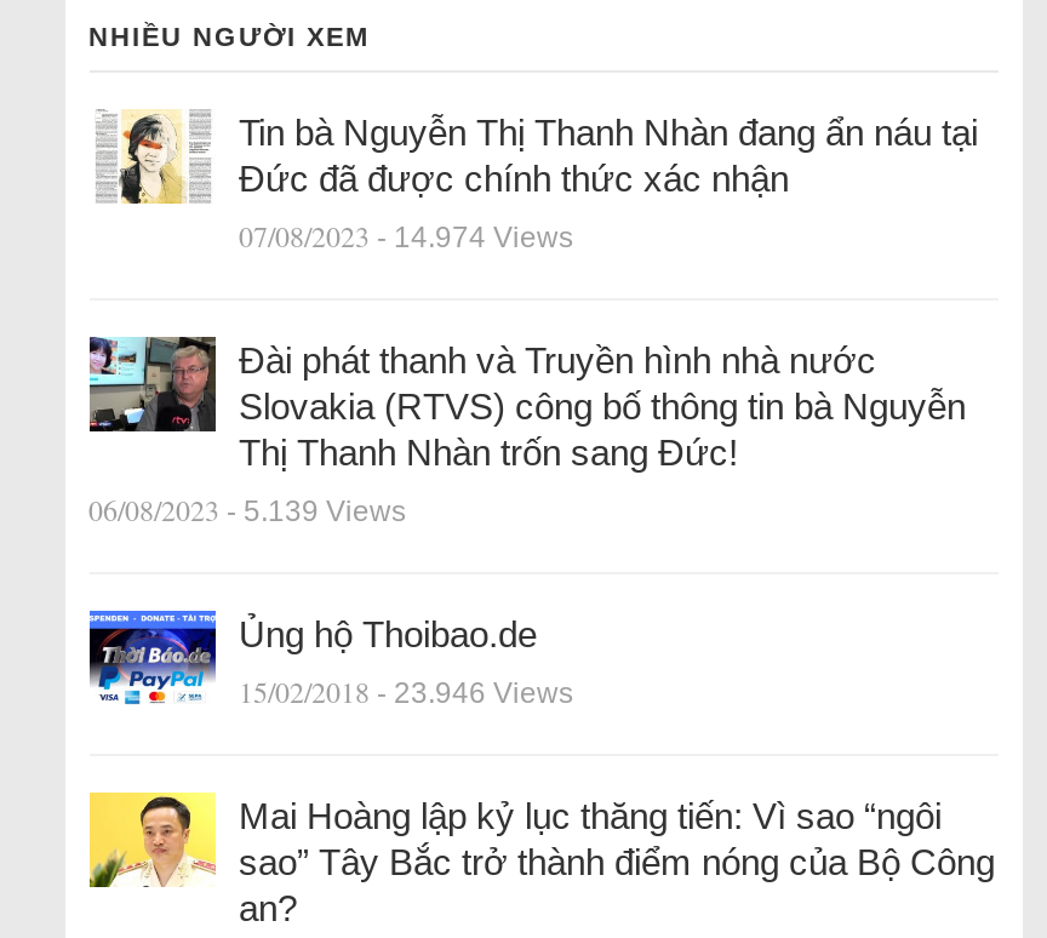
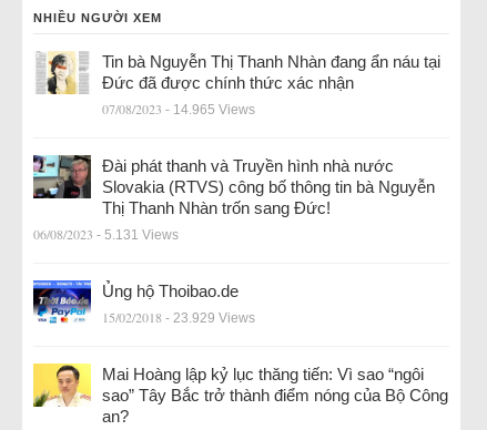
[239,216,573,255] 07/08/2023 - 14.974 Views -> [102,100,255,118] 07/08/2023 - 14.965 Views
[88,490,406,529] 06/08/2023 - 5.139 Views -> [33,225,178,243] 06/08/2023 - 5.131 Views
[239,672,573,710] 15/02/2018 - 23.946 Views -> [102,308,255,326] 15/02/2018 - 23.929 Views

